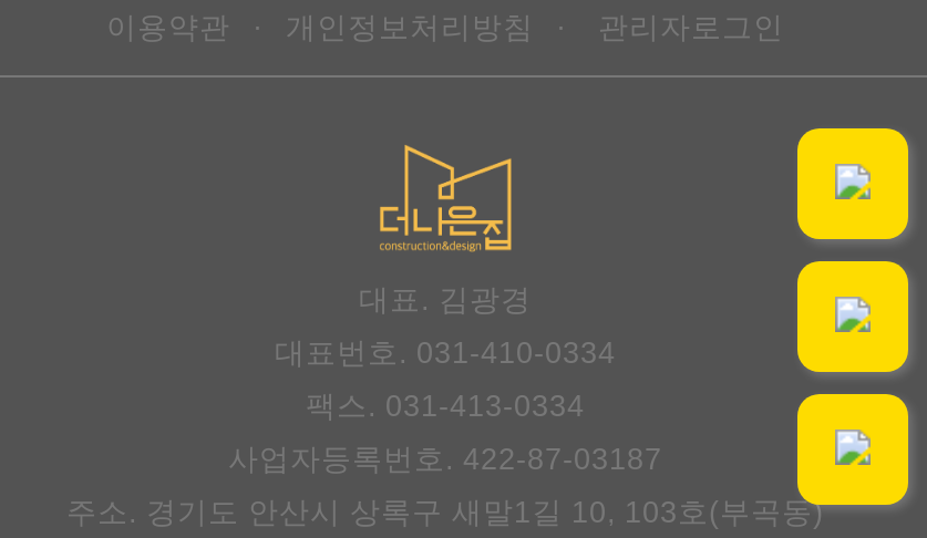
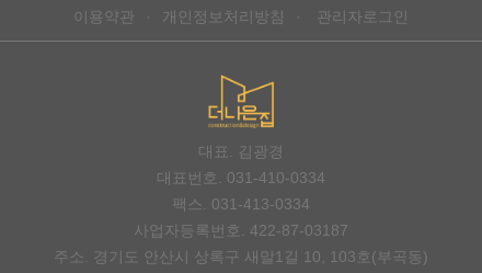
[795,126,910,241] [image] -> none
[795,259,910,374] [image] -> none
[795,392,910,507] [image] -> none

